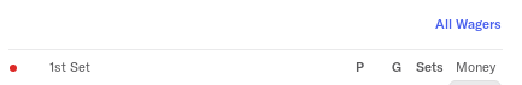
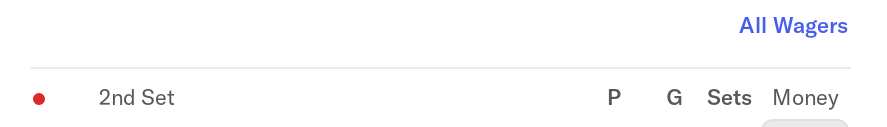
[49,59,90,75] 1st Set -> [99,83,175,111] 2nd Set

